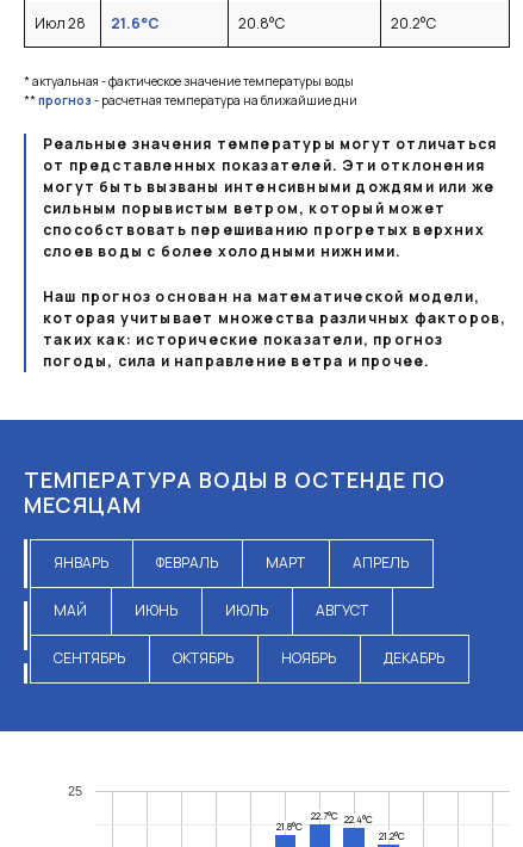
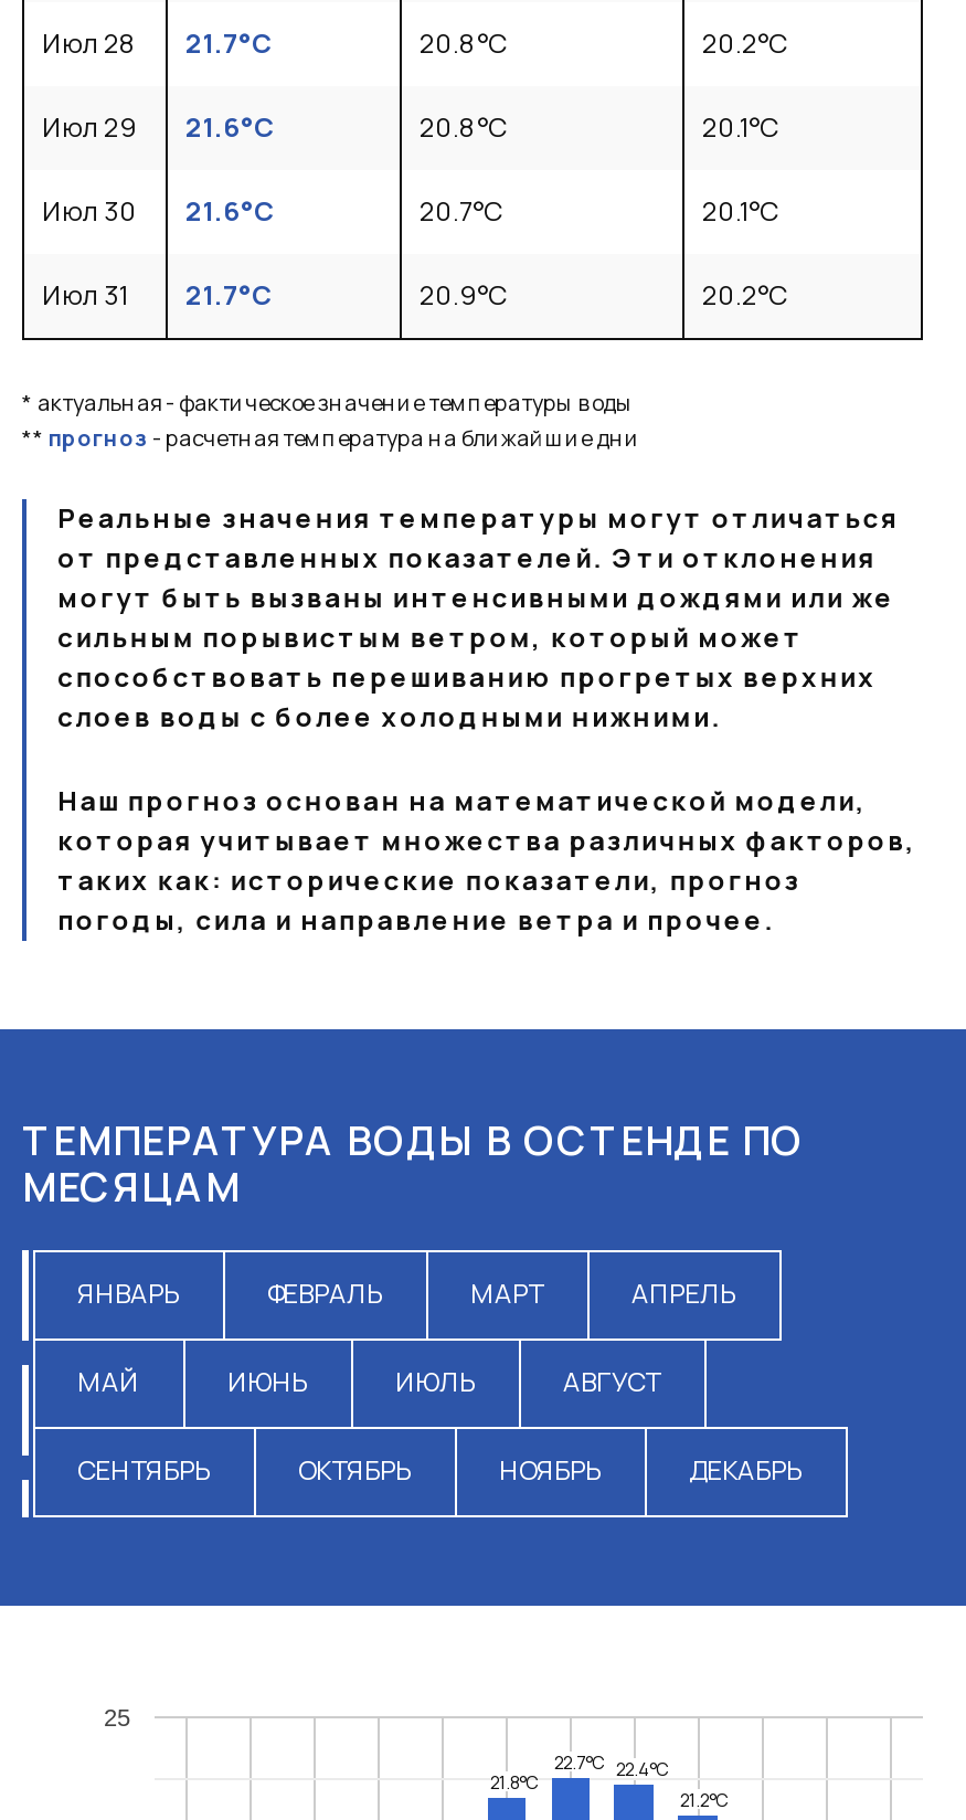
none -> [42,24,786,146] 21.7°C | 20.8°C | 20.2°C | Июл 29
none -> [42,108,777,314] 20.1°C | Июл 30 | 21.6°C | 20.7°C | 20.1°C | Июл 31 | 21.7°C | 20.9°C

